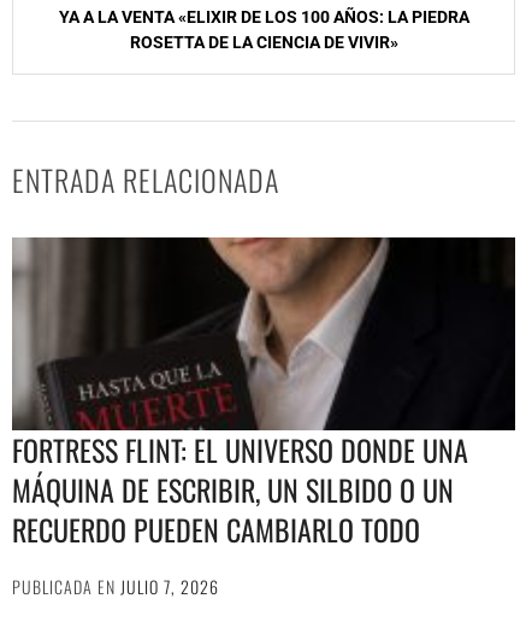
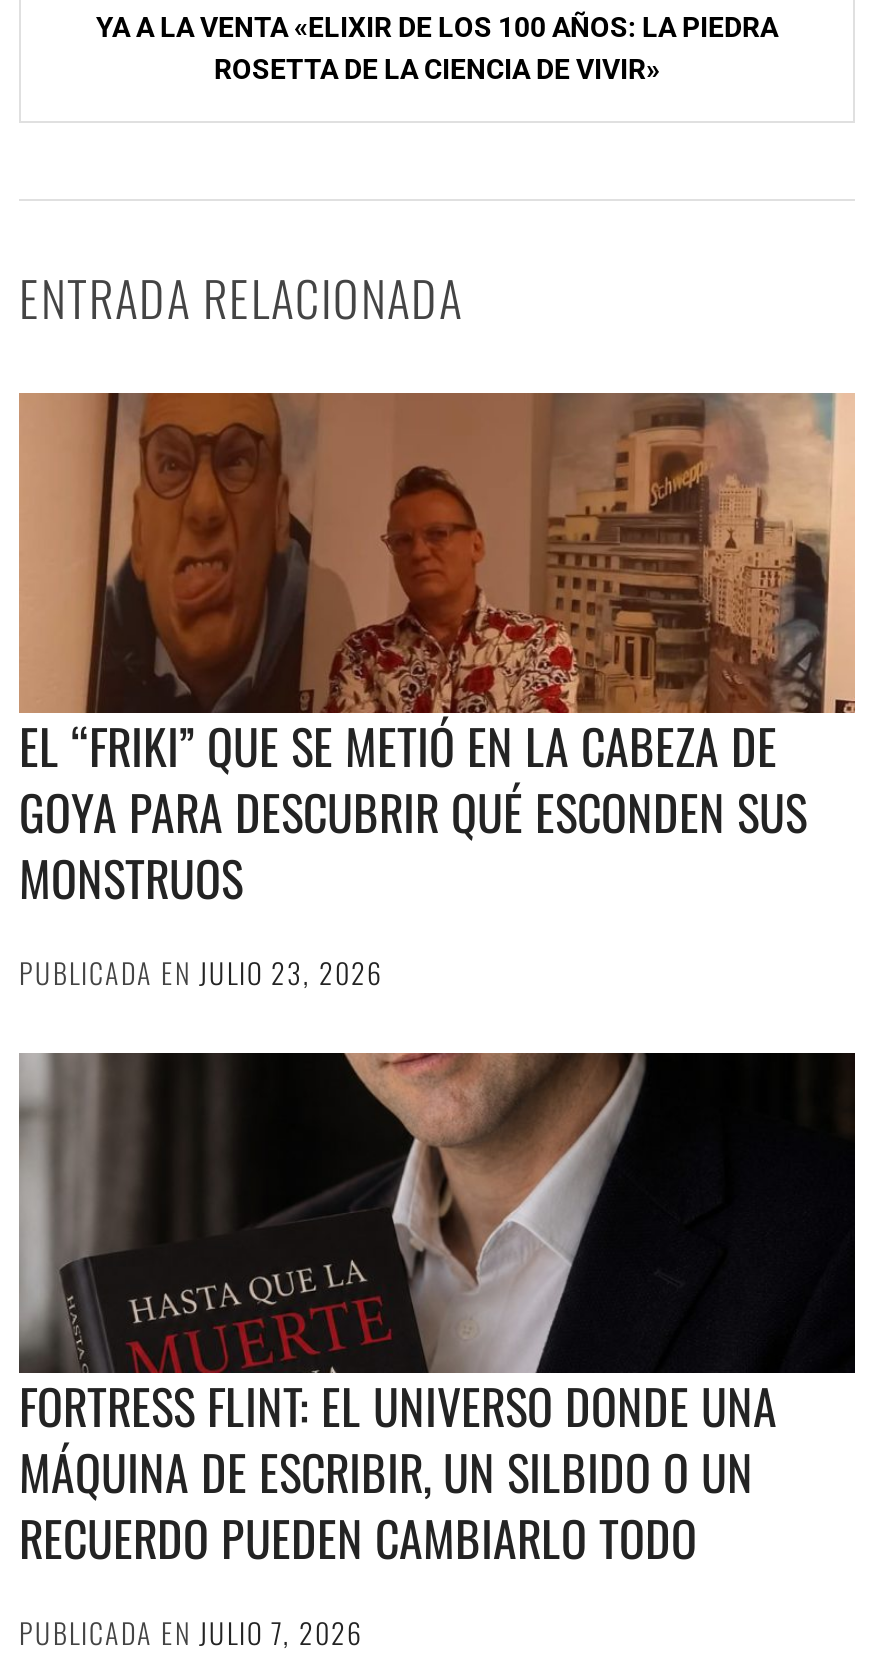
none -> [17,392,857,993] [image] | EL “FRIKI” QUE SE METIÓ EN LA CABEZA DE | GOYA PARA DESCUBRIR QUÉ ESCONDEN SUS | MONSTRUOS | PUBLICADA EN JULIO 23, 2026

